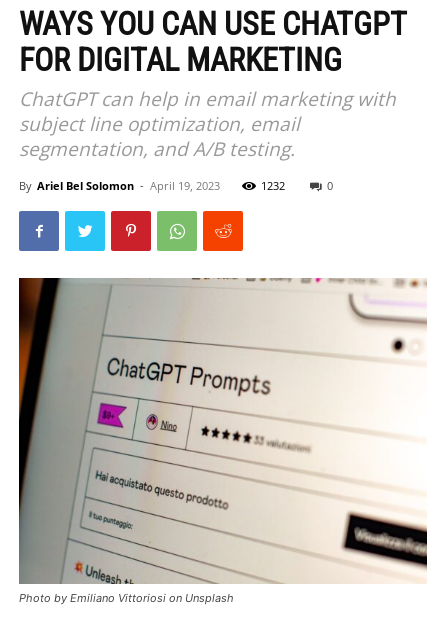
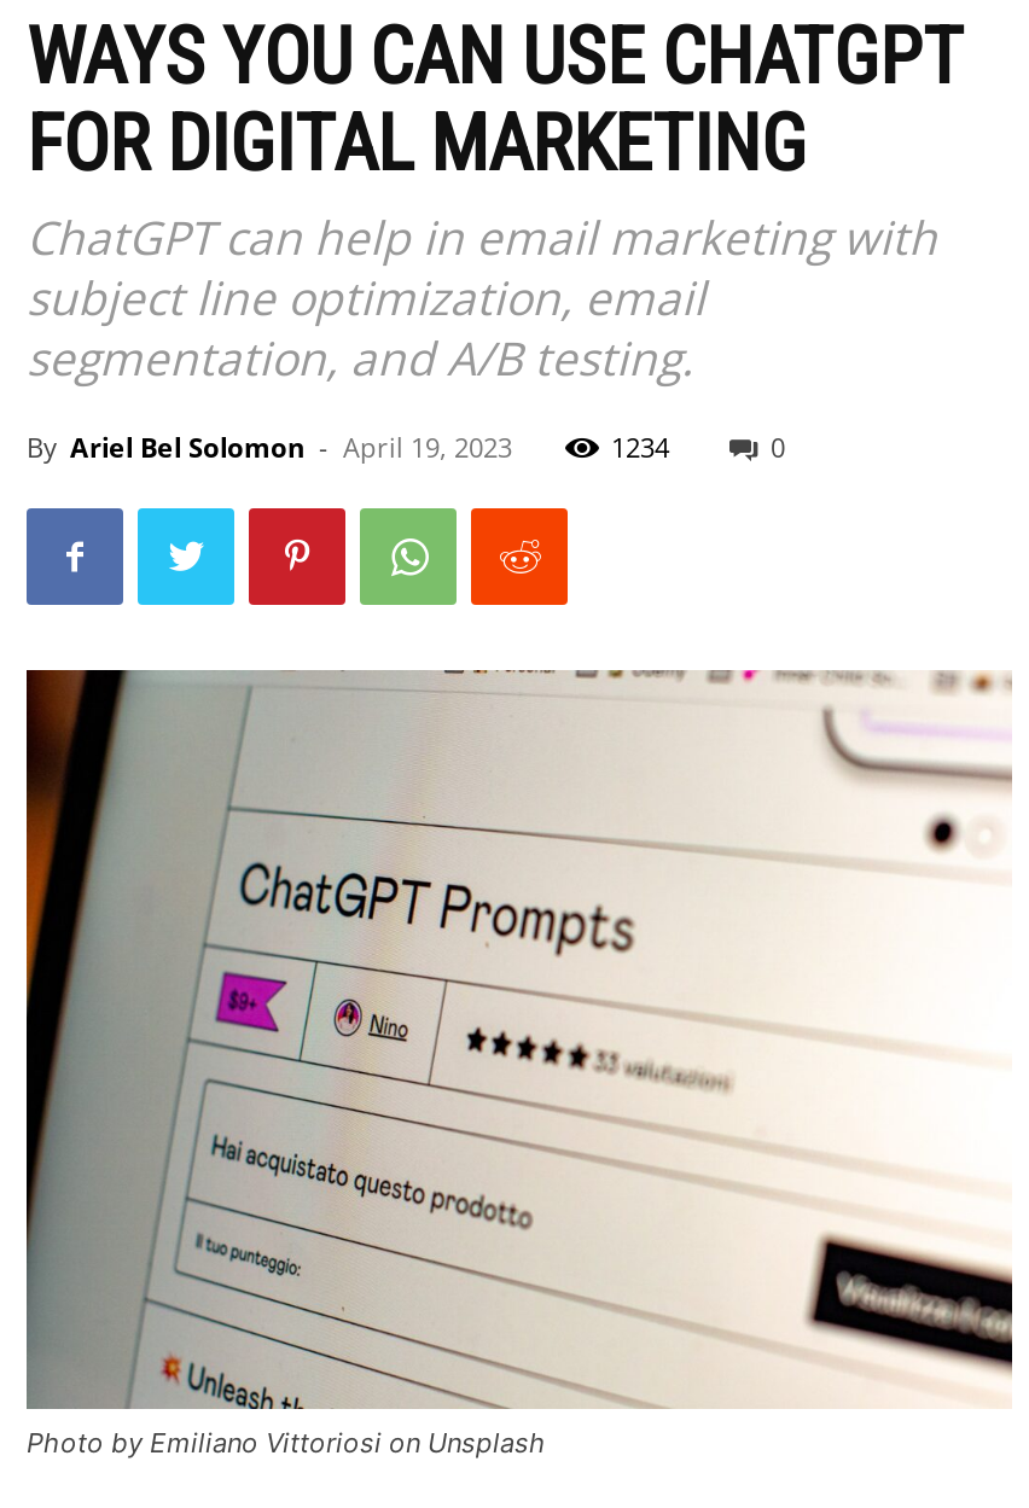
[261,178,285,193] 1232 -> [611,429,669,465] 1234

